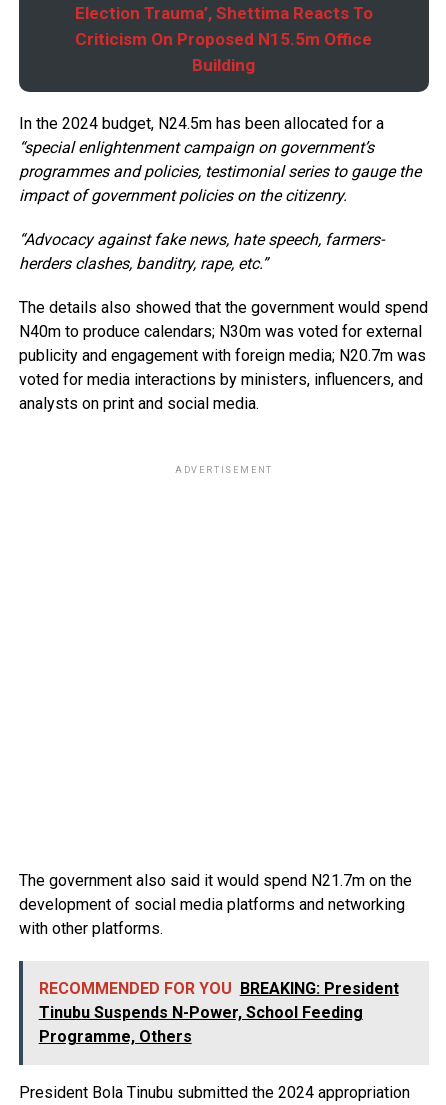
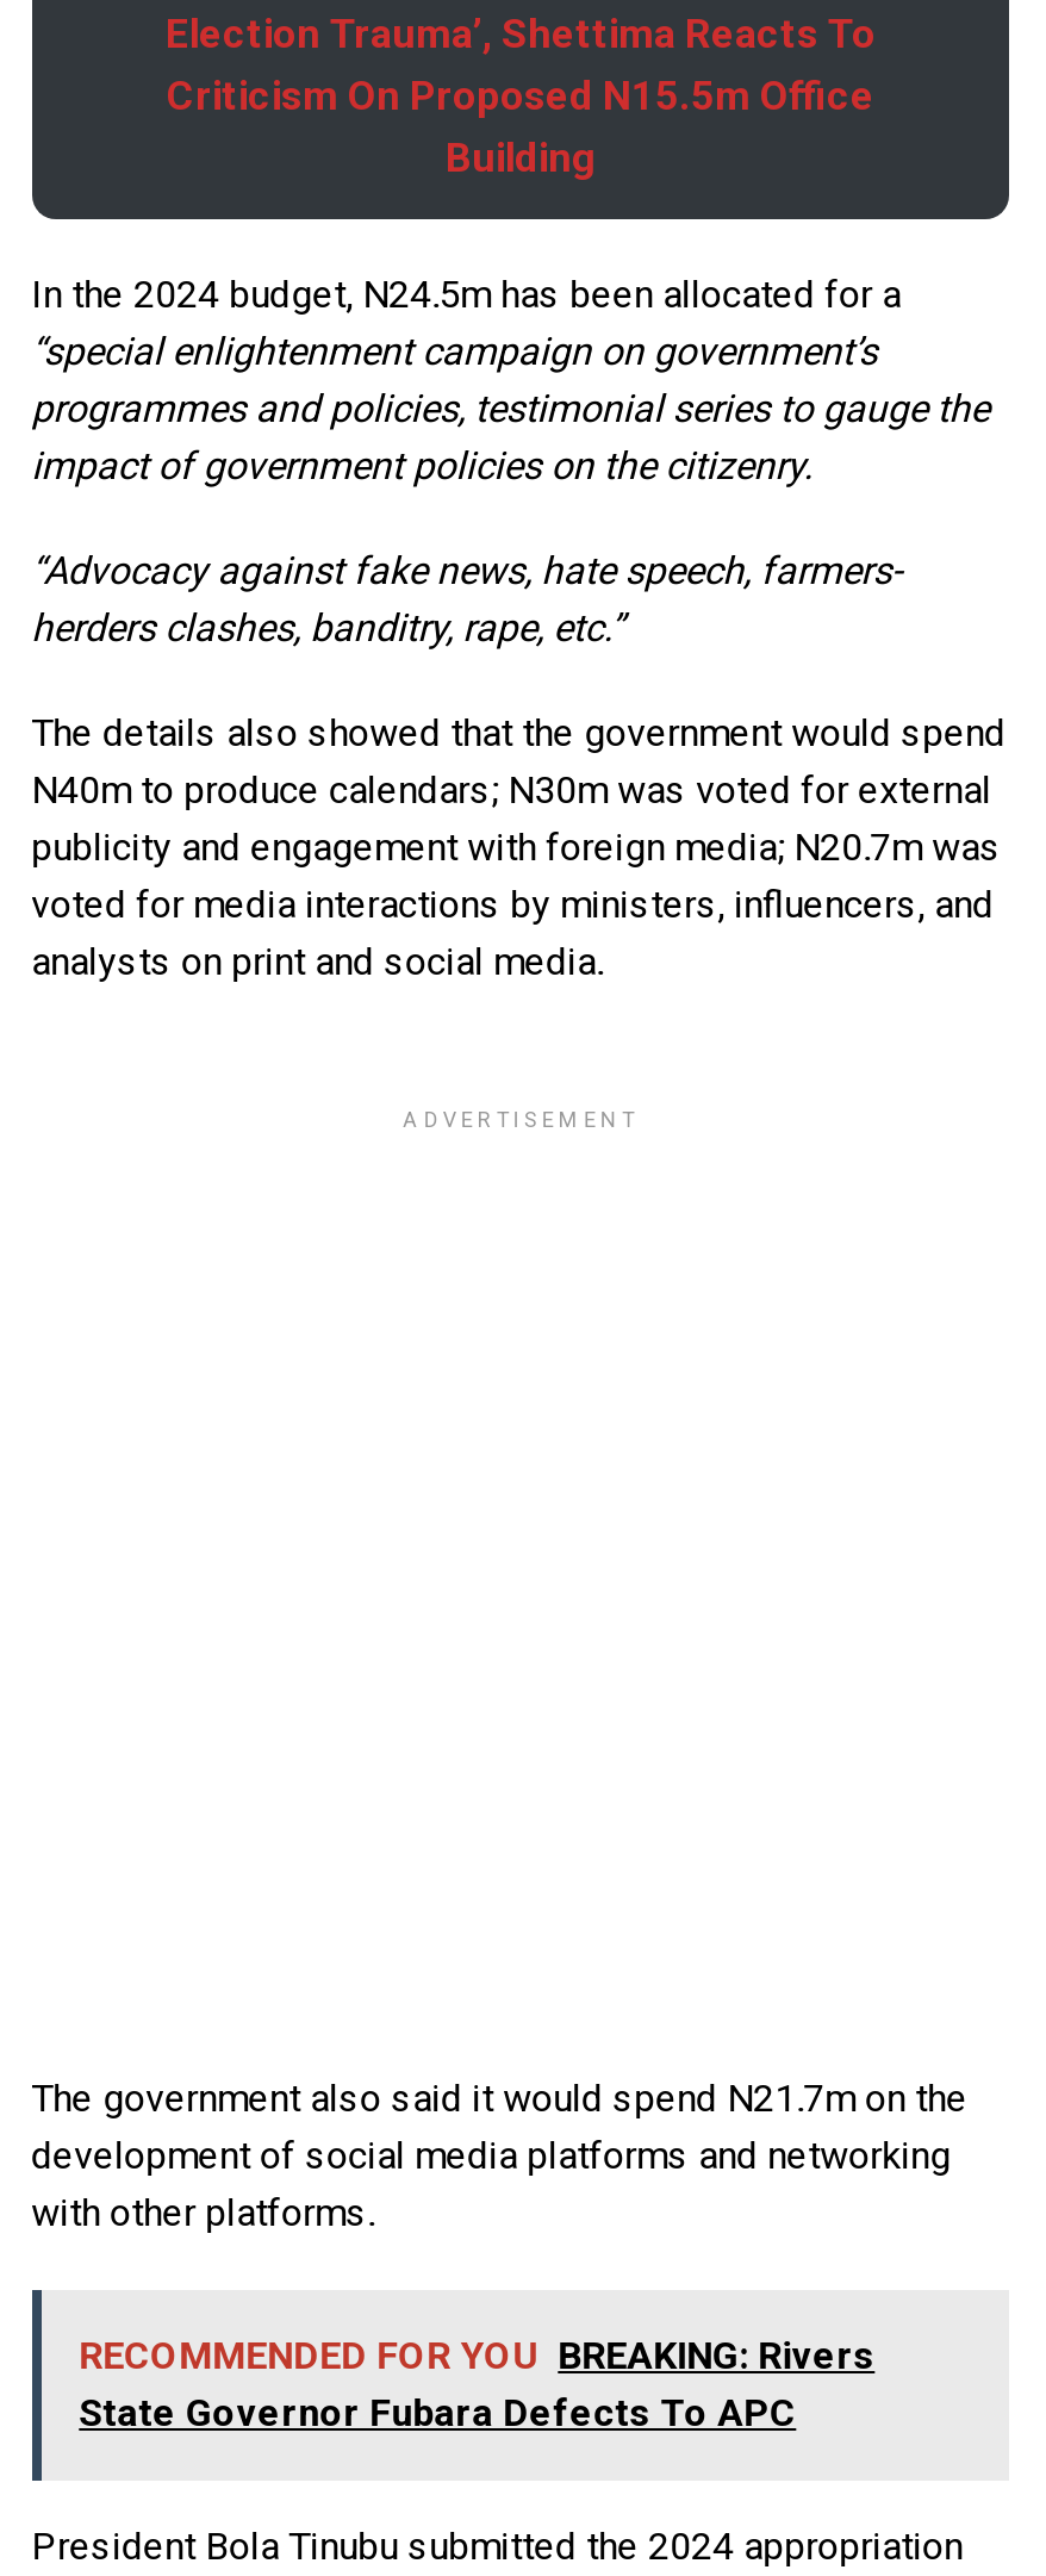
[39,979,399,1046] RECOMMENDED FOR YOU BREAKING: President | Tinubu Suspends N-Power, School Feeding | Programme, Others -> [79,2332,875,2434] RECOMMENDED FOR YOU BREAKING: Rivers | State Governor Fubara Defects To APC

